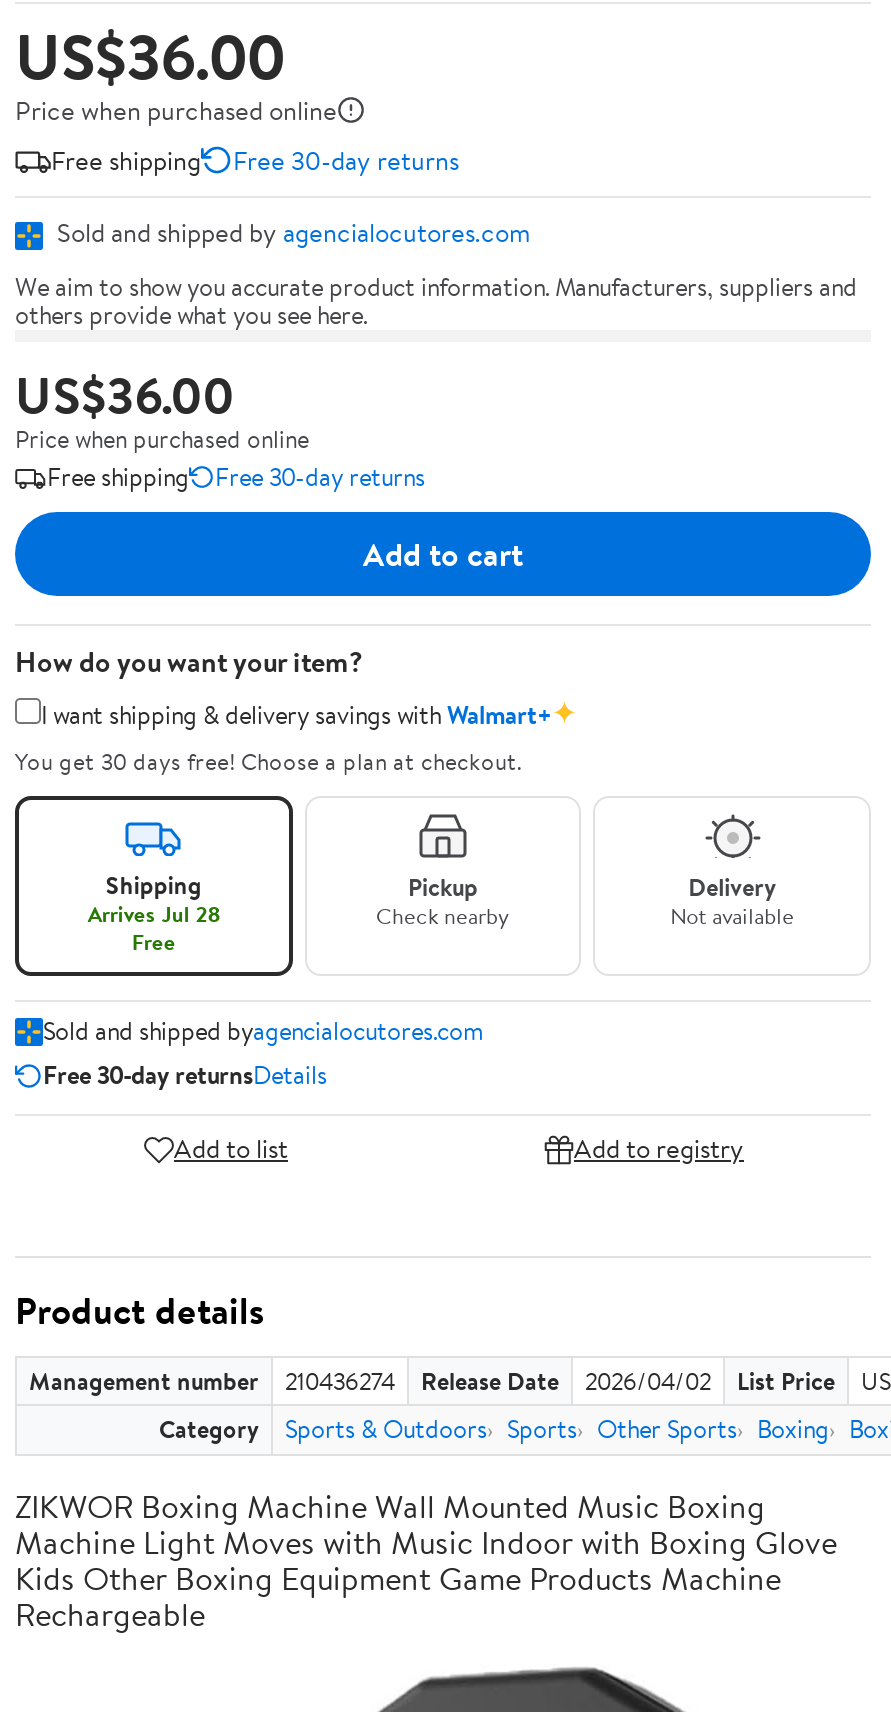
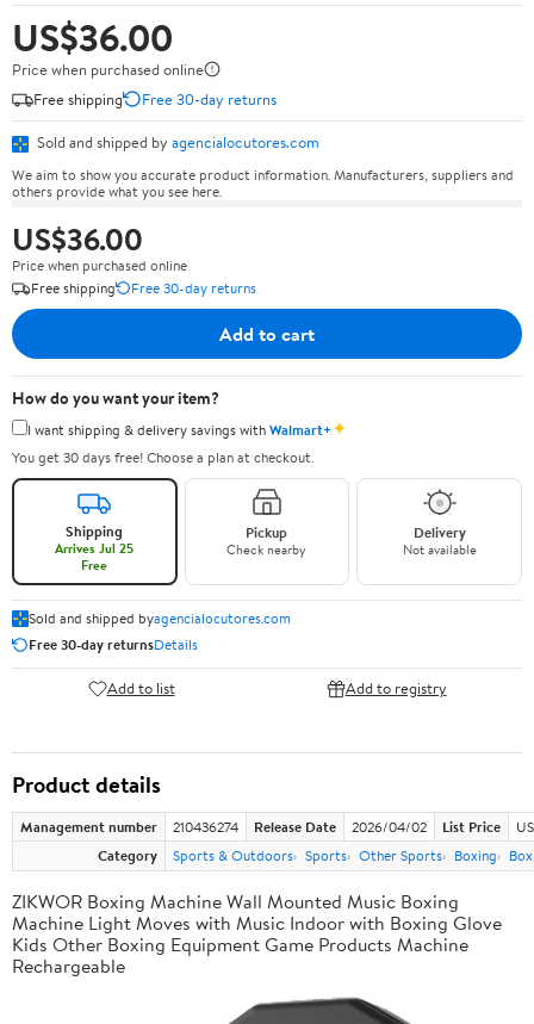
[88,898,220,930] Arrives Jul 28 -> [55,539,134,558] Arrives Jul 25

